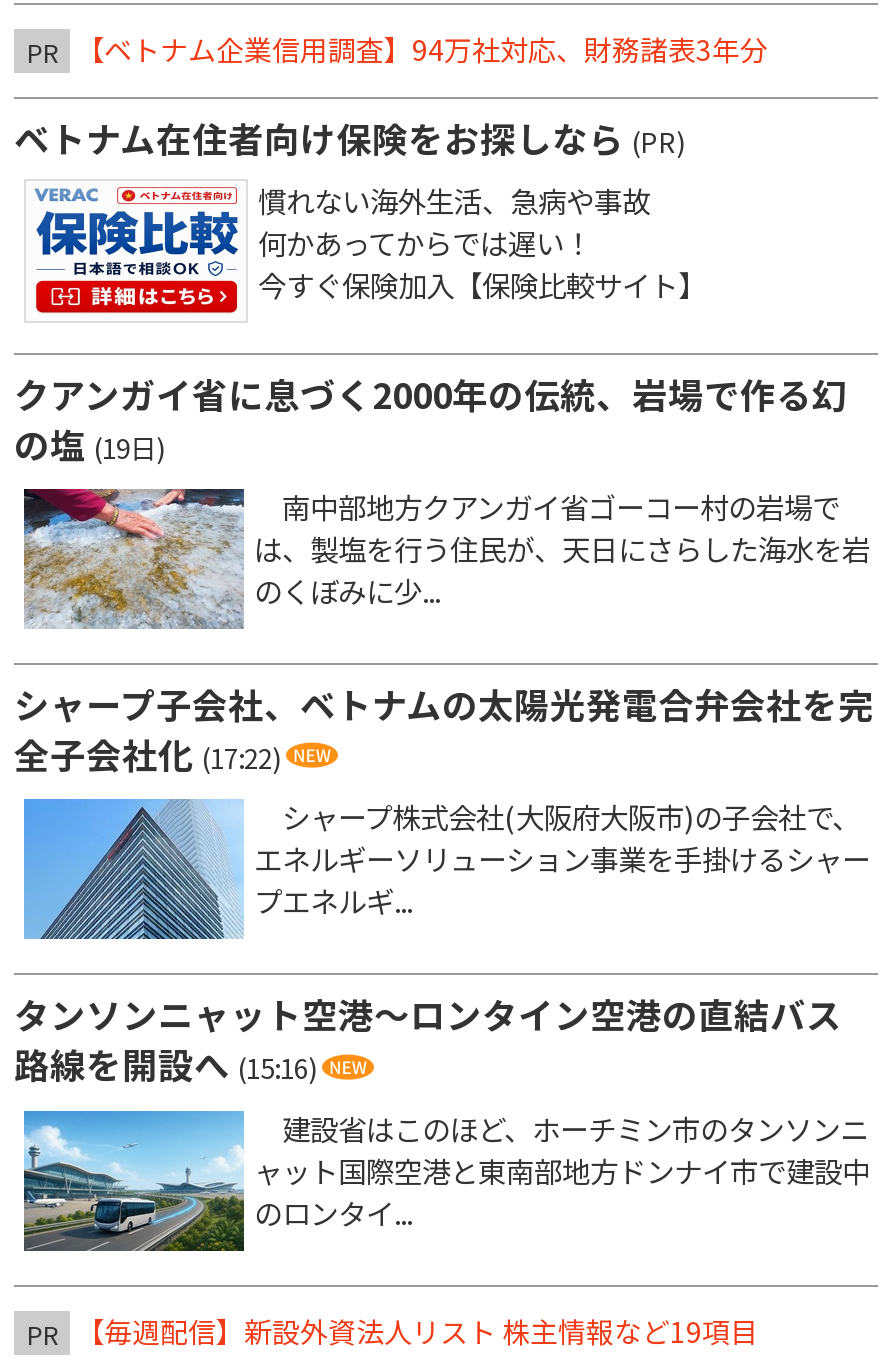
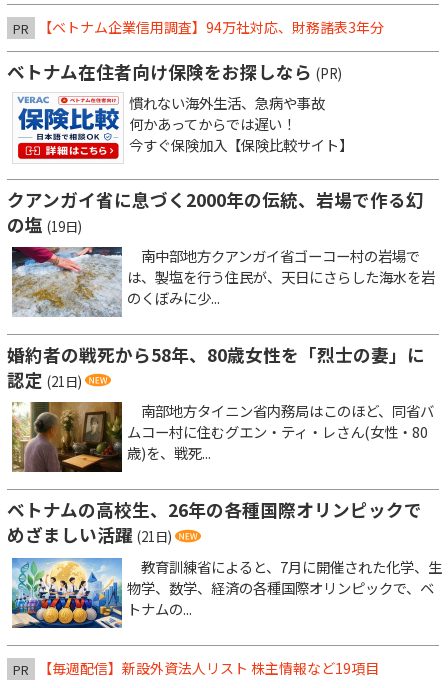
[14,678,874,941] [image] | シャープ子会社、ベトナムの太陽光発電合弁会社を完 | 全子会社化 (17:22) | シャープ株式会社(大阪府大阪市)の子会社で、 | エネルギーソリューション事業を手掛けるシャー | プエネルギ... -> [7,342,434,473] [image] | 婚約者の戦死から58年、80歳女性を「烈士の妻」に | 認定 (21日) | 南部地方タイニン省内務局はこのほど、同省バ | ムコー村に住むグエン・ティ・レさん(女性・80 | 歳)を、戦死...
[14,990,870,1253] [image] | タンソンニャット空港～ロンタイン空港の直結バス | 路線を開設へ (15:16) | 建設省はこのほど、ホーチミン市のタンソンニ | ャット国際空港と東南部地方ドンナイ市で建設中 | のロンタイ... -> [7,497,442,629] [image] | ベトナムの高校生、26年の各種国際オリンピックで | めざましい活躍 (21日) | 教育訓練省によると、7月に開催された化学、生 | 物学、数学、経済の各種国際オリンピックで、ベ | トナムの...

